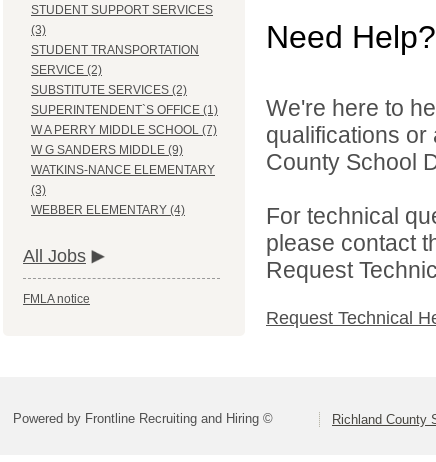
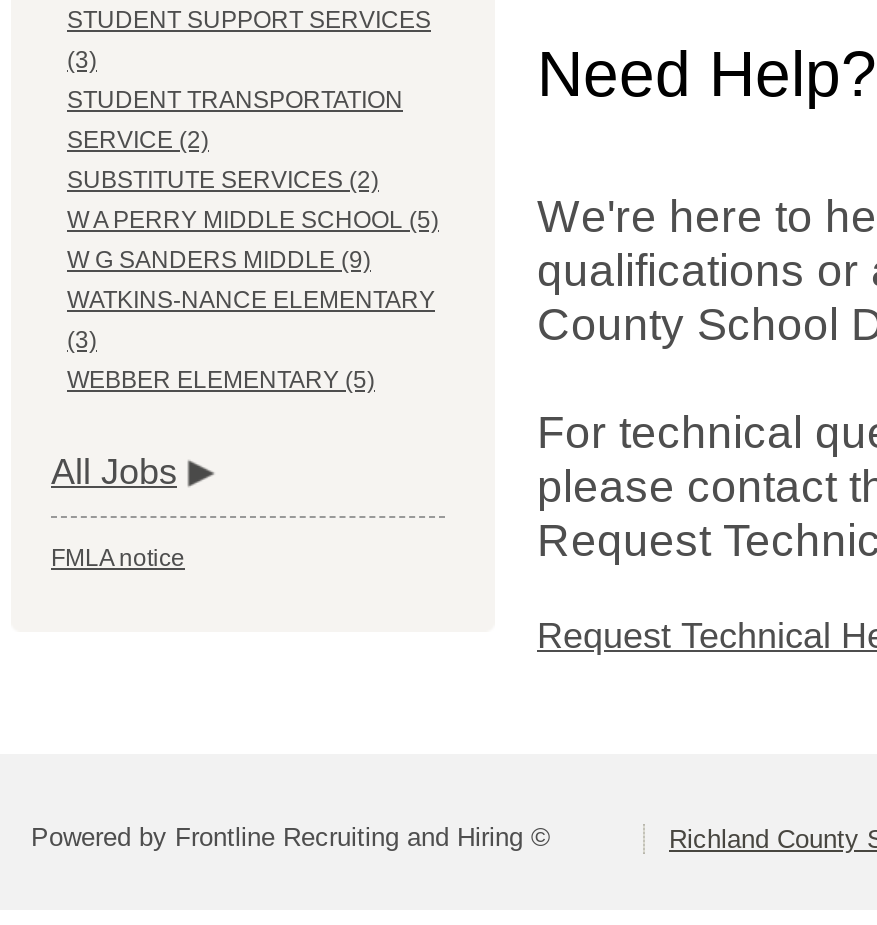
[31,103,218,137] SUPERINTENDENT`S OFFICE (1) | W A PERRY MIDDLE SCHOOL (7) -> [67,207,439,235] W A PERRY MIDDLE SCHOOL (5)
moved [31,143,215,197] -> [67,247,435,355]: W G SANDERS MIDDLE (9) | WATKINS-NANCE ELEMENTARY | (3)
[31,203,185,217] WEBBER ELEMENTARY (4) -> [67,367,375,395] WEBBER ELEMENTARY (5)
moved [23,246,90,306] -> [51,453,185,573]: All Jobs | FMLA notice

